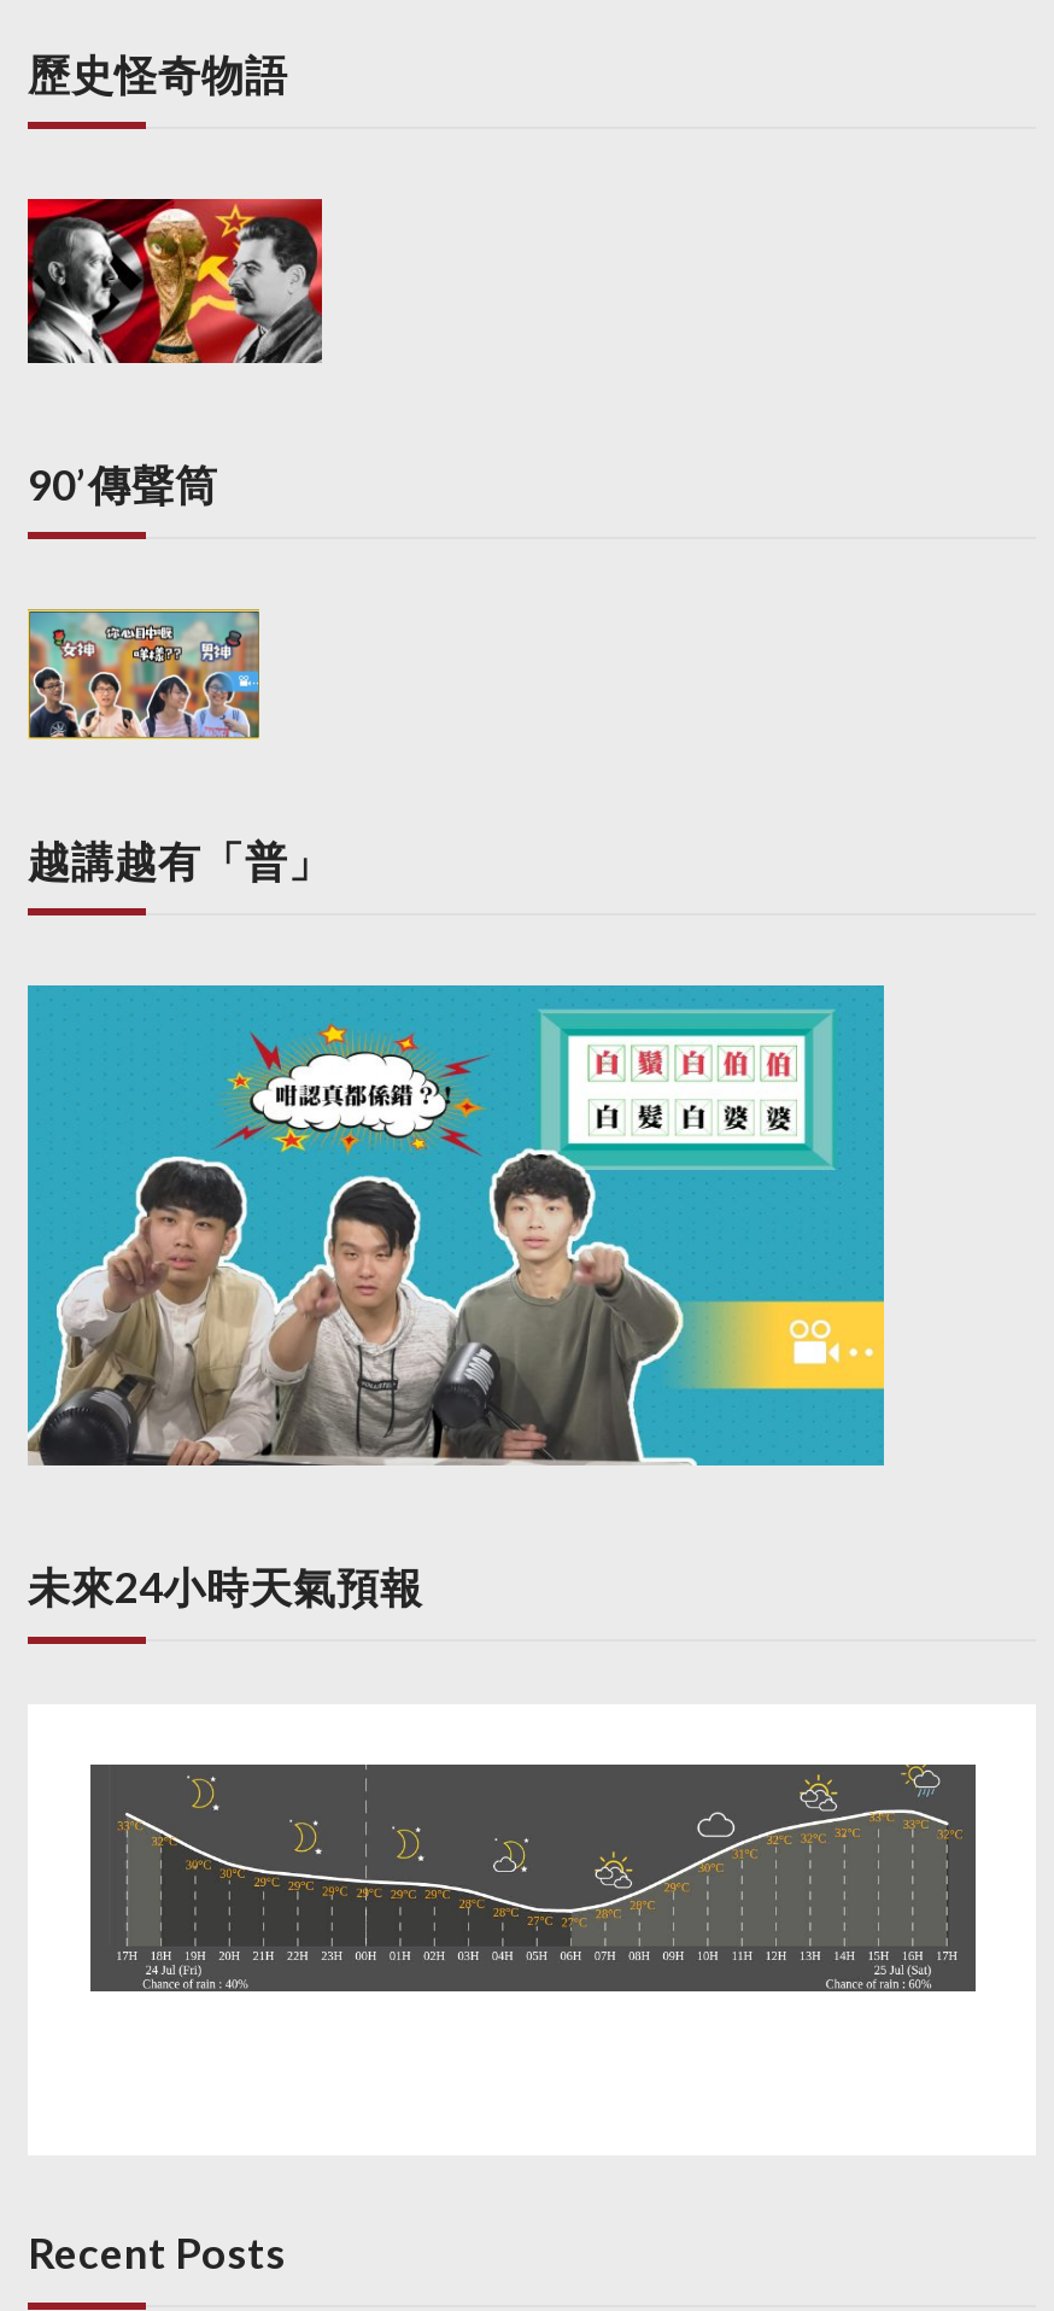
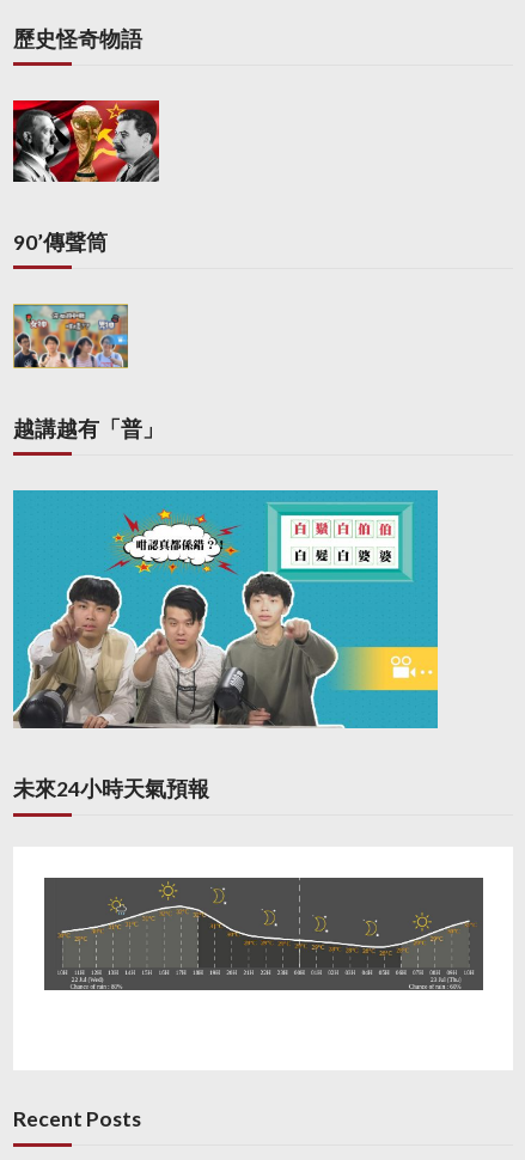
[119,1765,959,1974] [image] -> [59,878,474,982] [image]

